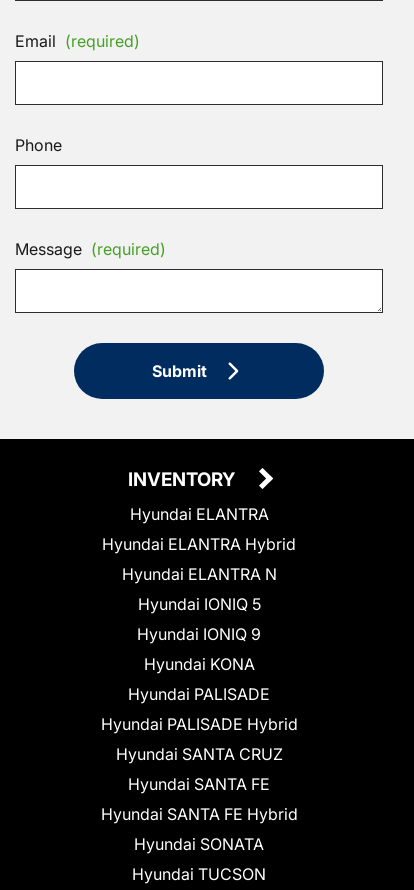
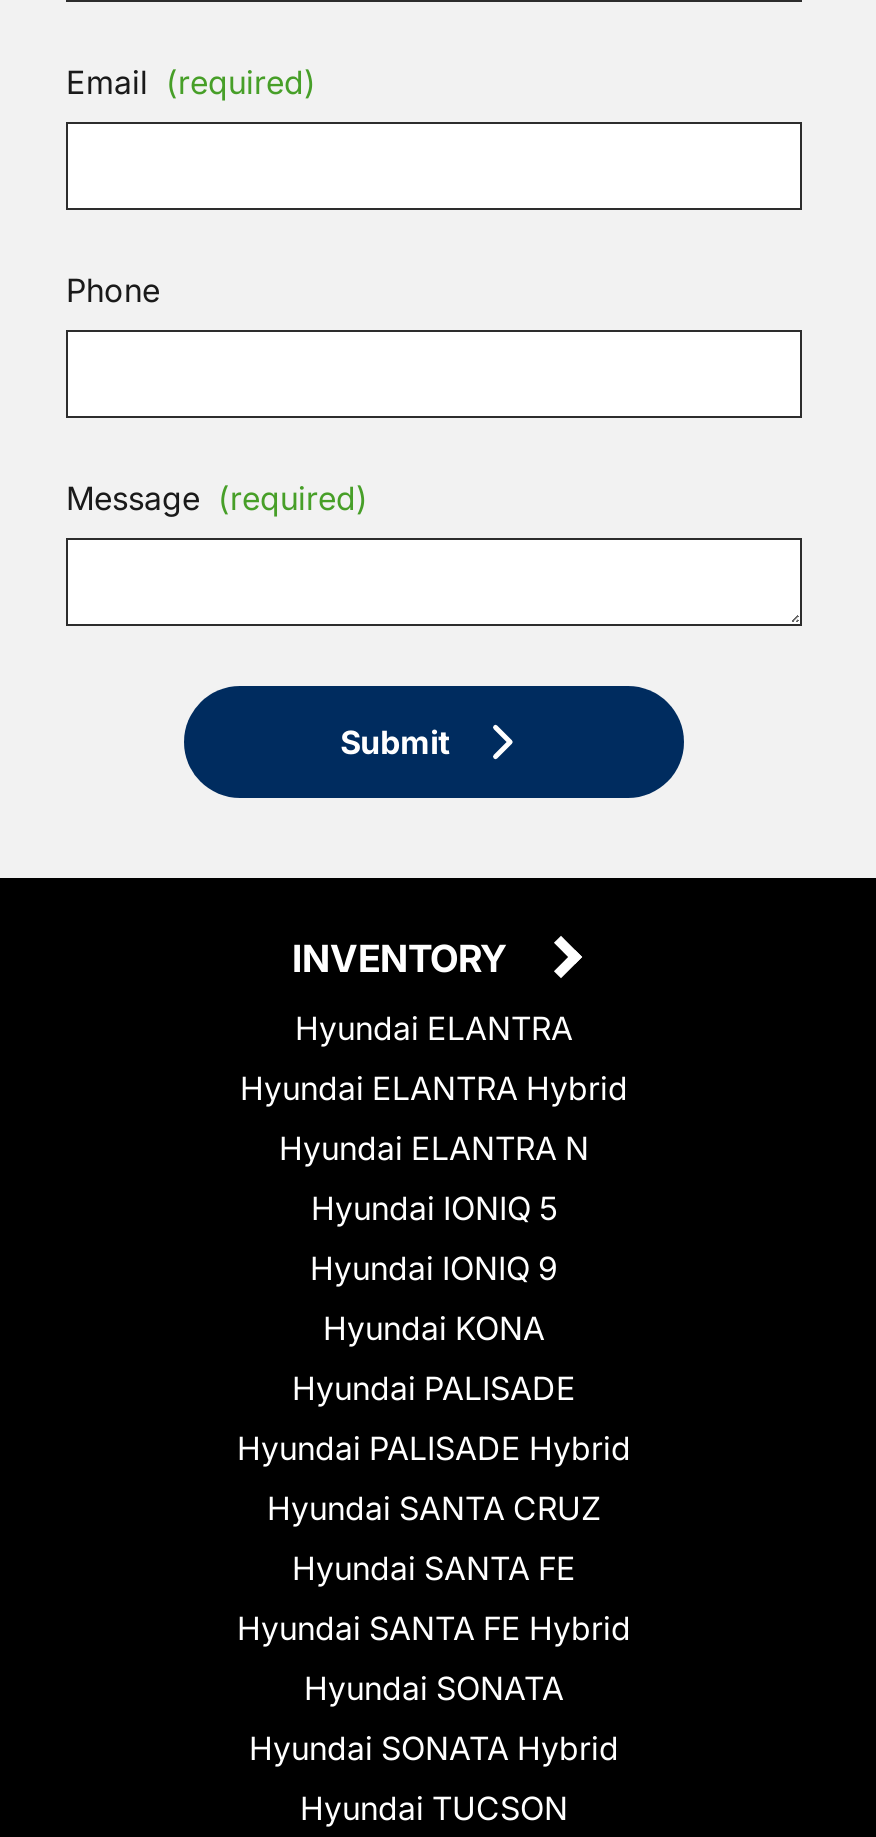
none -> [249,1728,619,1768] Hyundai SONATA Hybrid

